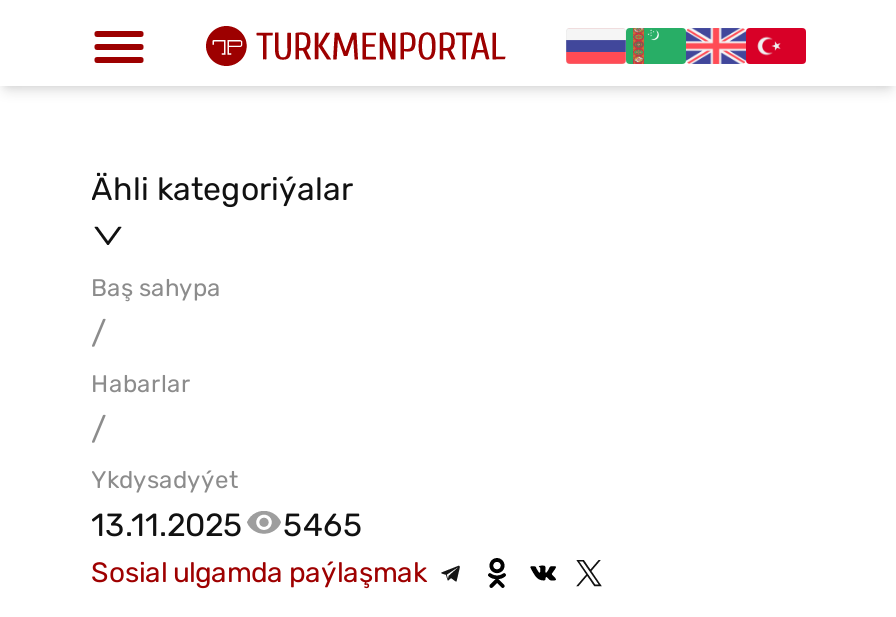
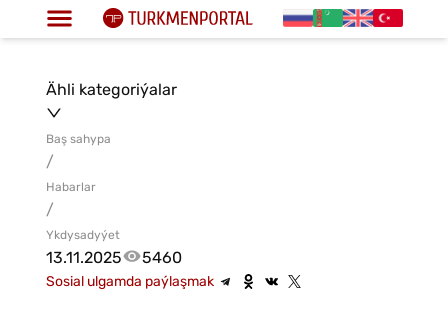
[91,506,363,544] 13.11.2025 5465 -> [45,248,181,267] 13.11.2025 5460

